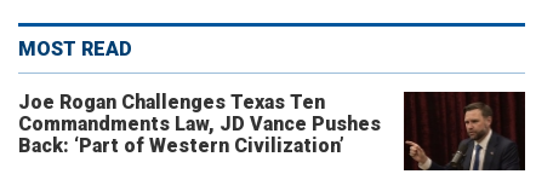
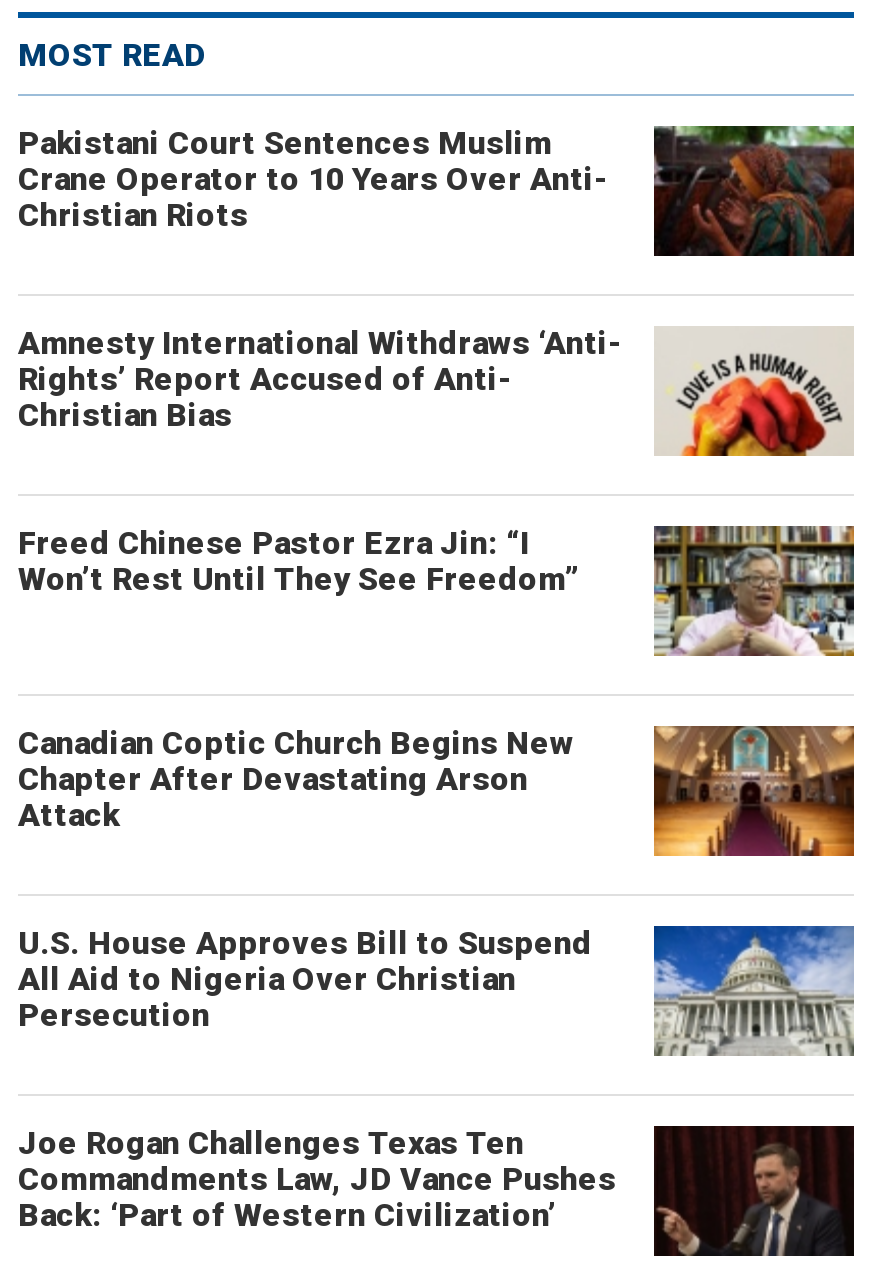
none -> [18,124,856,598] [image] | Pakistani Court Sentences Muslim | Crane Operator to 10 Years Over Anti- | Christian Riots | Amnesty International Withdraws ‘Anti- | Rights’ Report Accused of Anti- | Christian Bias | Freed Chinese Pastor Ezra Jin: “I | Won’t Rest Until They See Freedom”
none -> [18,724,856,1034] [image] | Canadian Coptic Church Begins New | Chapter After Devastating Arson | Attack | U.S. House Approves Bill to Suspend | All Aid to Nigeria Over Christian | Persecution
none -> [652,524,856,658] [image]
none -> [652,924,856,1058] [image]
none -> [654,326,854,458] [image]

